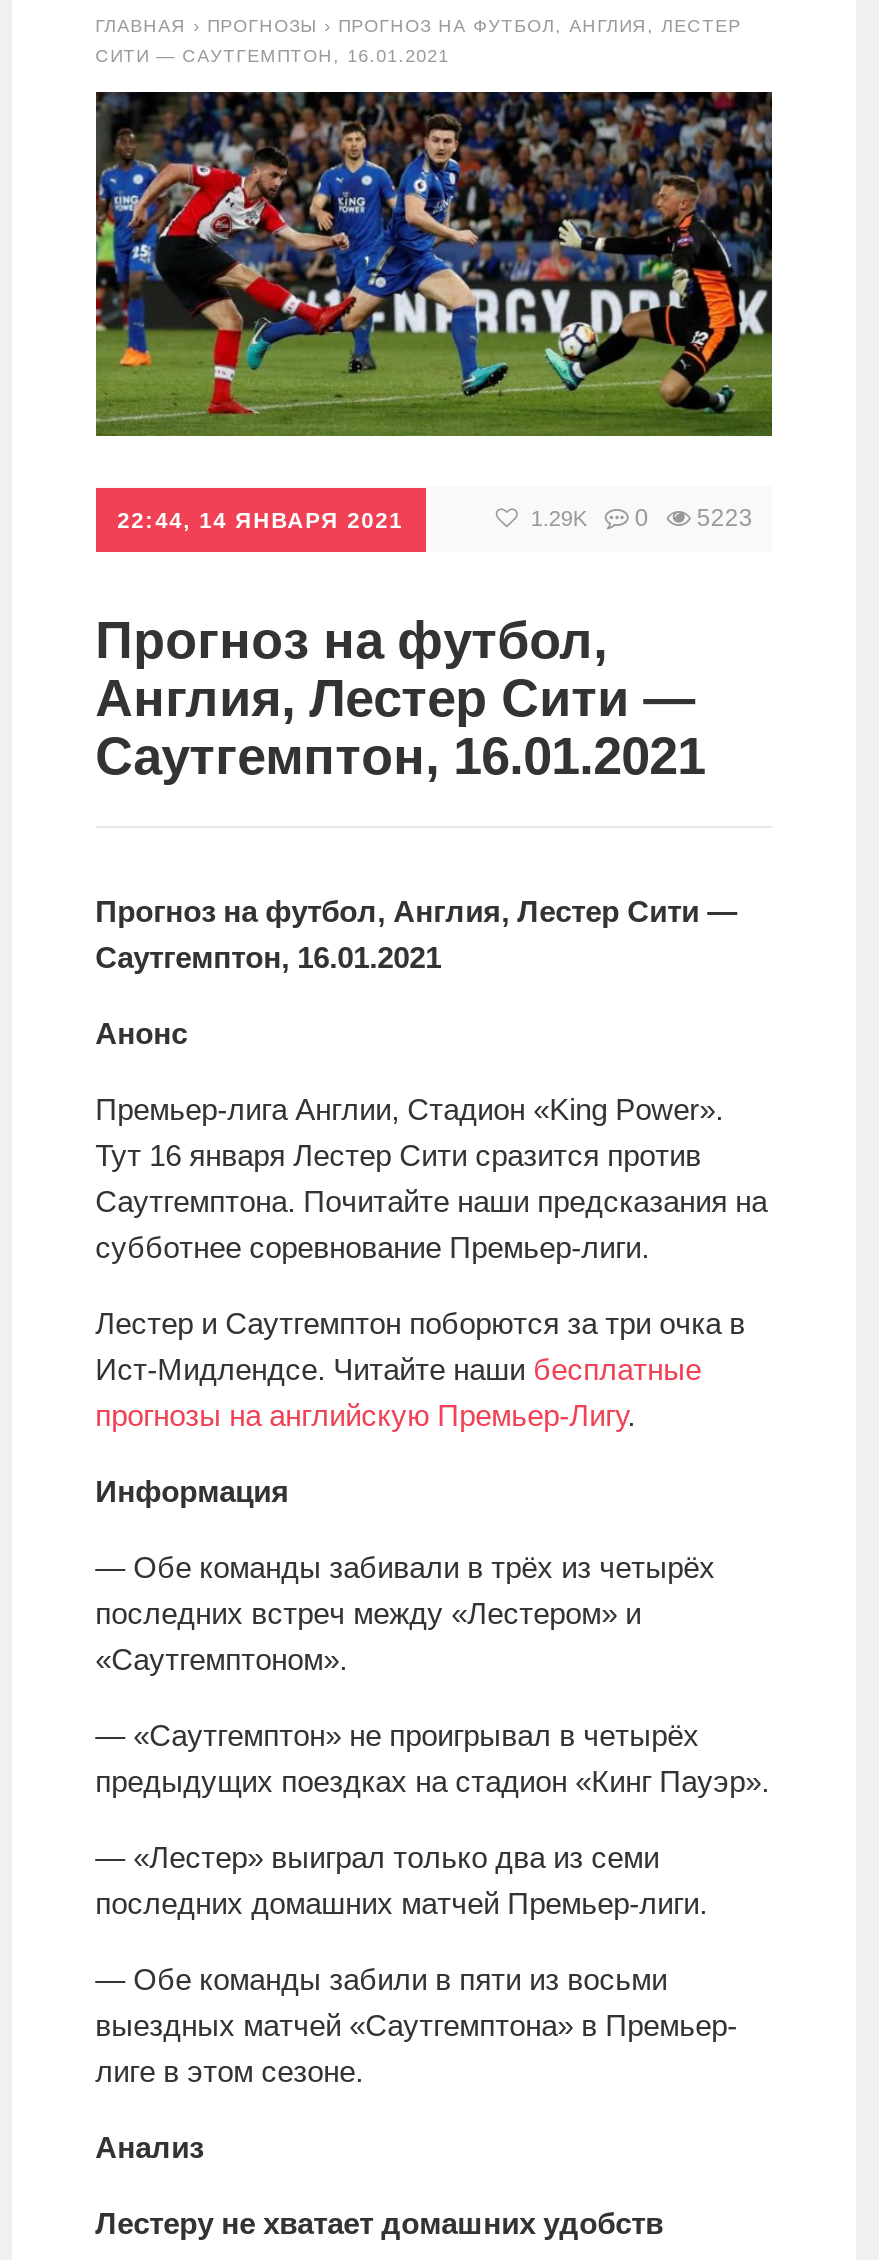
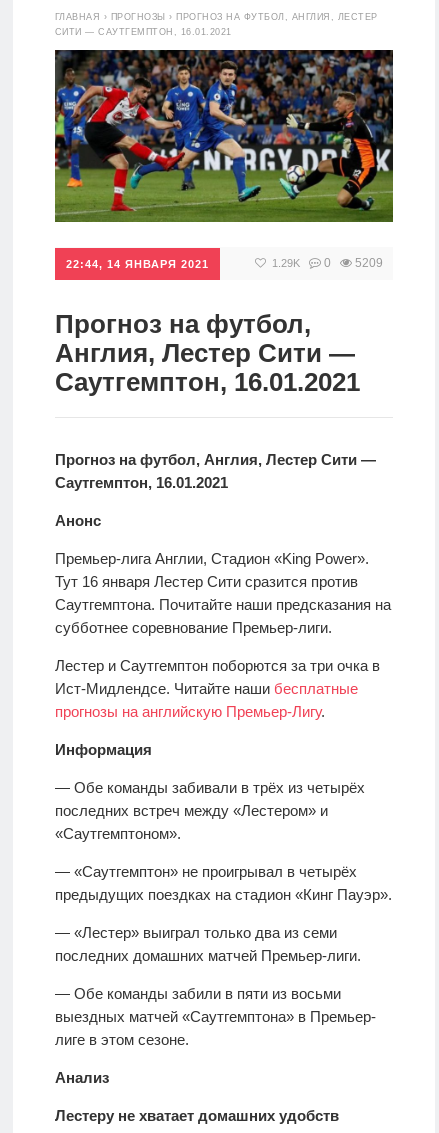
[531,504,753,532] 1.29K 0 5223 -> [272,256,383,270] 1.29K 0 5209

